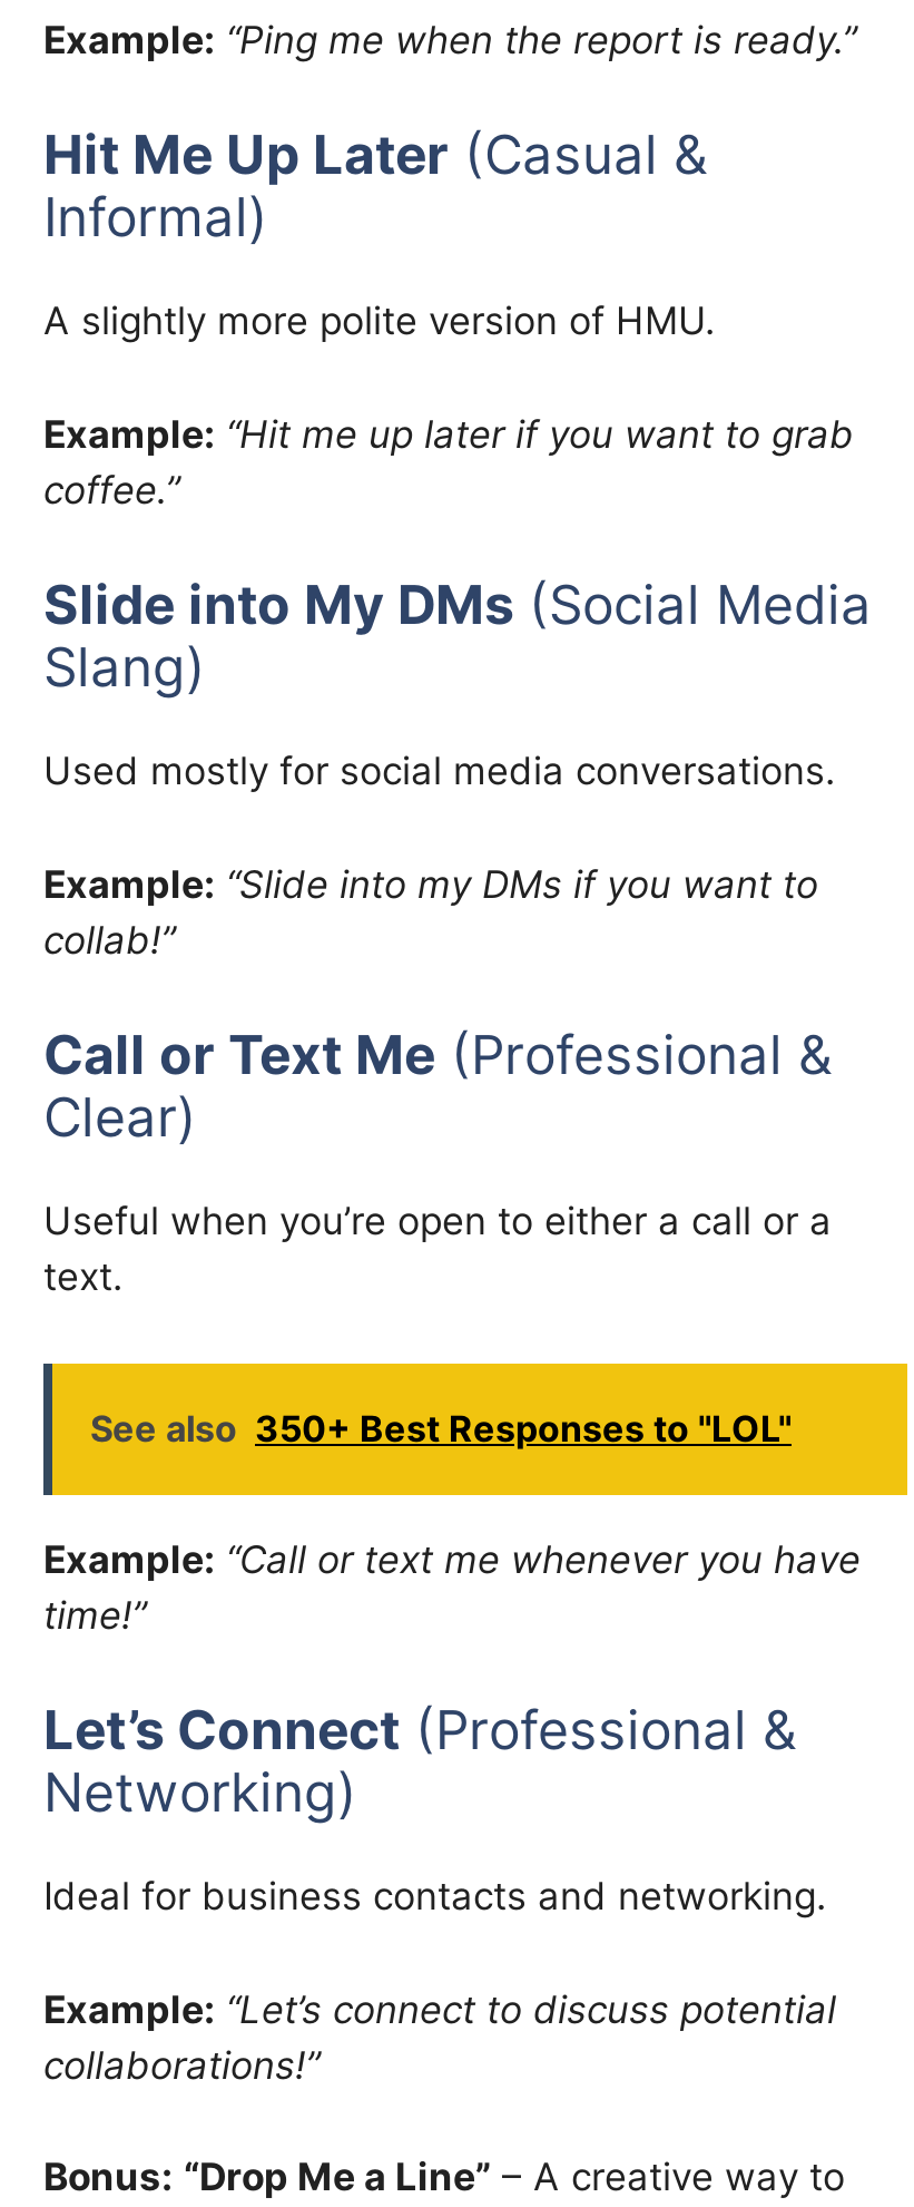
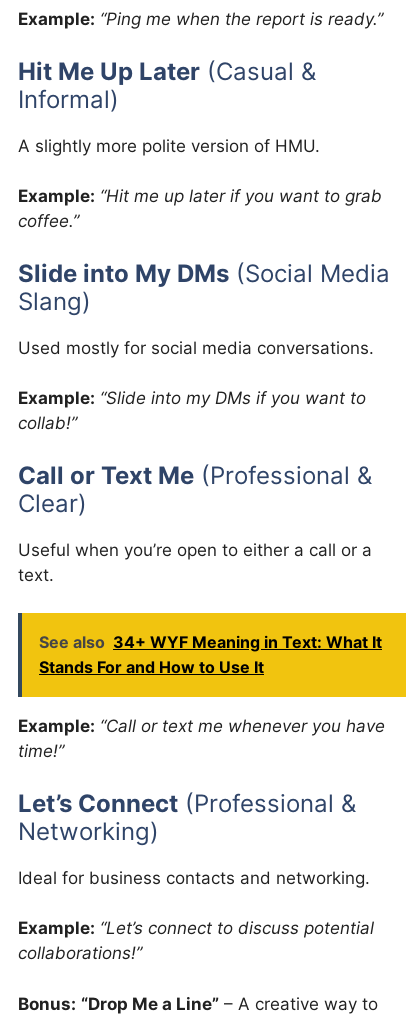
[90,1405,792,1450] See also 350+ Best Responses to "LOL" -> [39,632,382,677] See also 34+ WYF Meaning in Text: What It | Stands For and How to Use It

